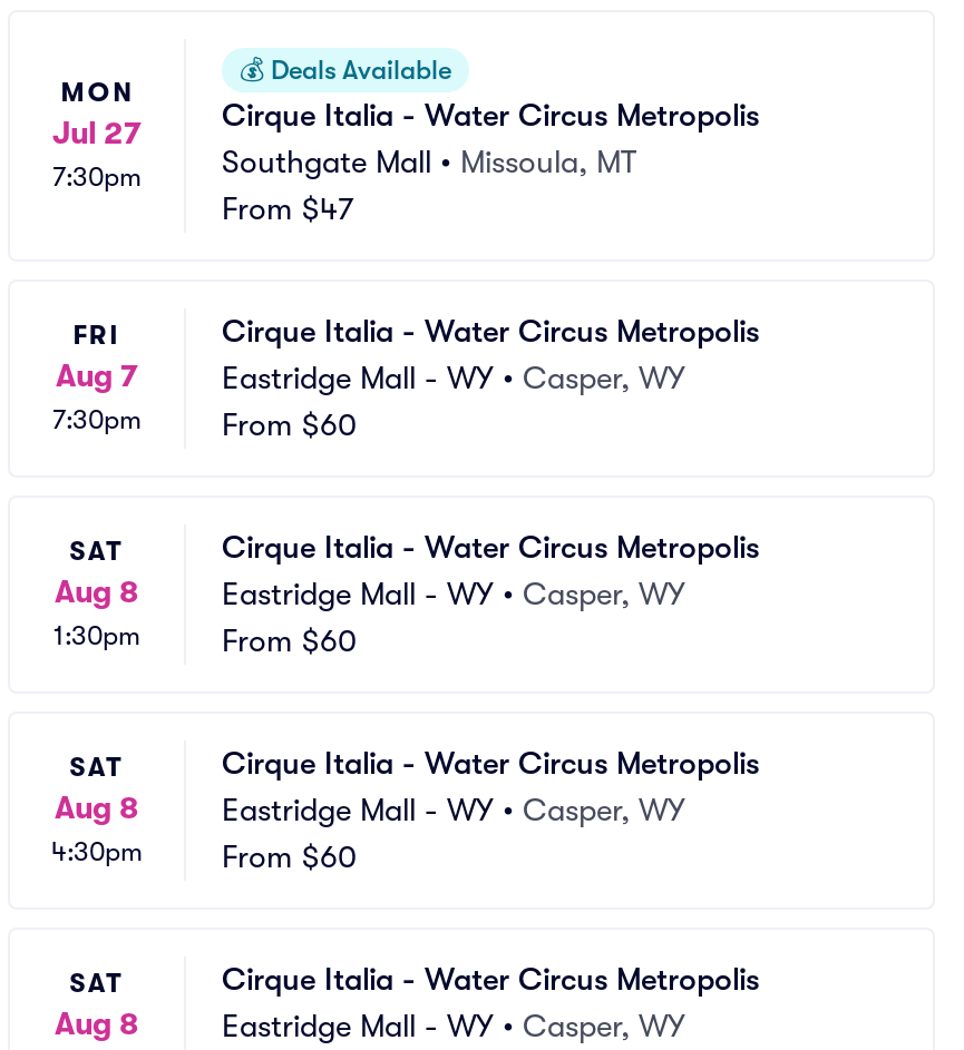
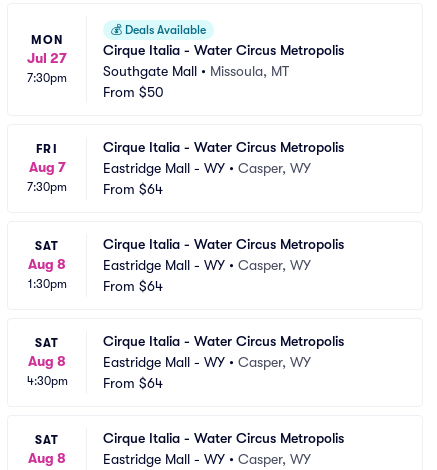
[222,190,353,226] From $47 -> [103,84,164,100] From $50
[222,406,358,442] From $60 -> [103,181,163,197] From $64
[222,622,358,658] From $60 -> [103,278,163,294] From $64
[222,838,358,874] From $60 -> [103,375,163,391] From $64

